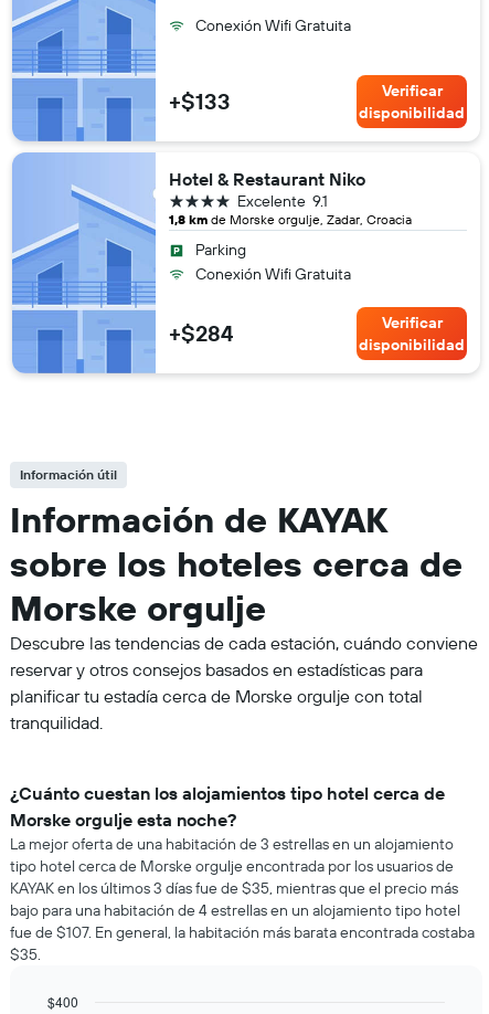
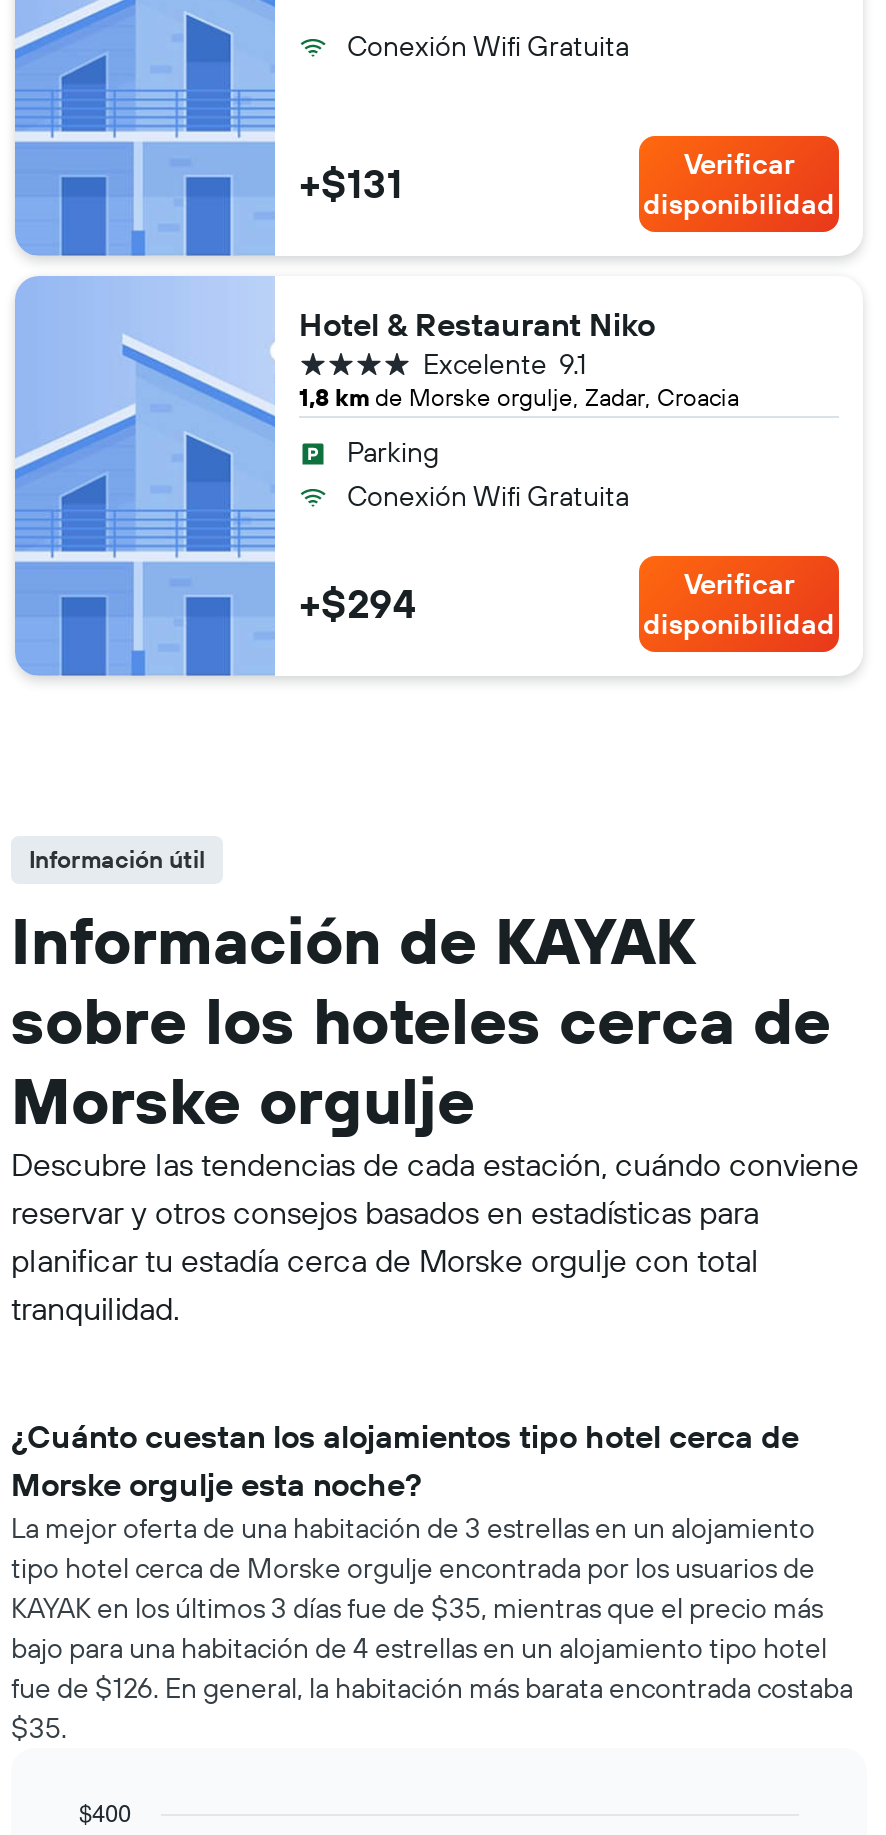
[169,87,231,115] +$133 -> [299,158,403,208] +$131
[169,319,233,347] +$284 -> [299,578,415,628] +$294
[10,922,475,942] fue de $107. En general, la habitación más barata encontrada costaba -> [11,1670,853,1706] fue de $126. En general, la habitación más barata encontrada costaba

